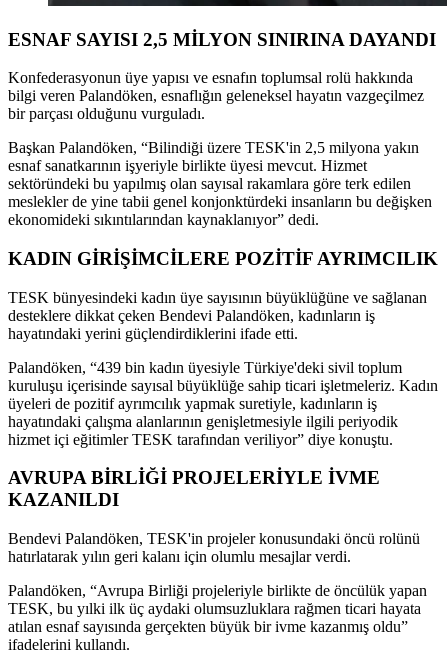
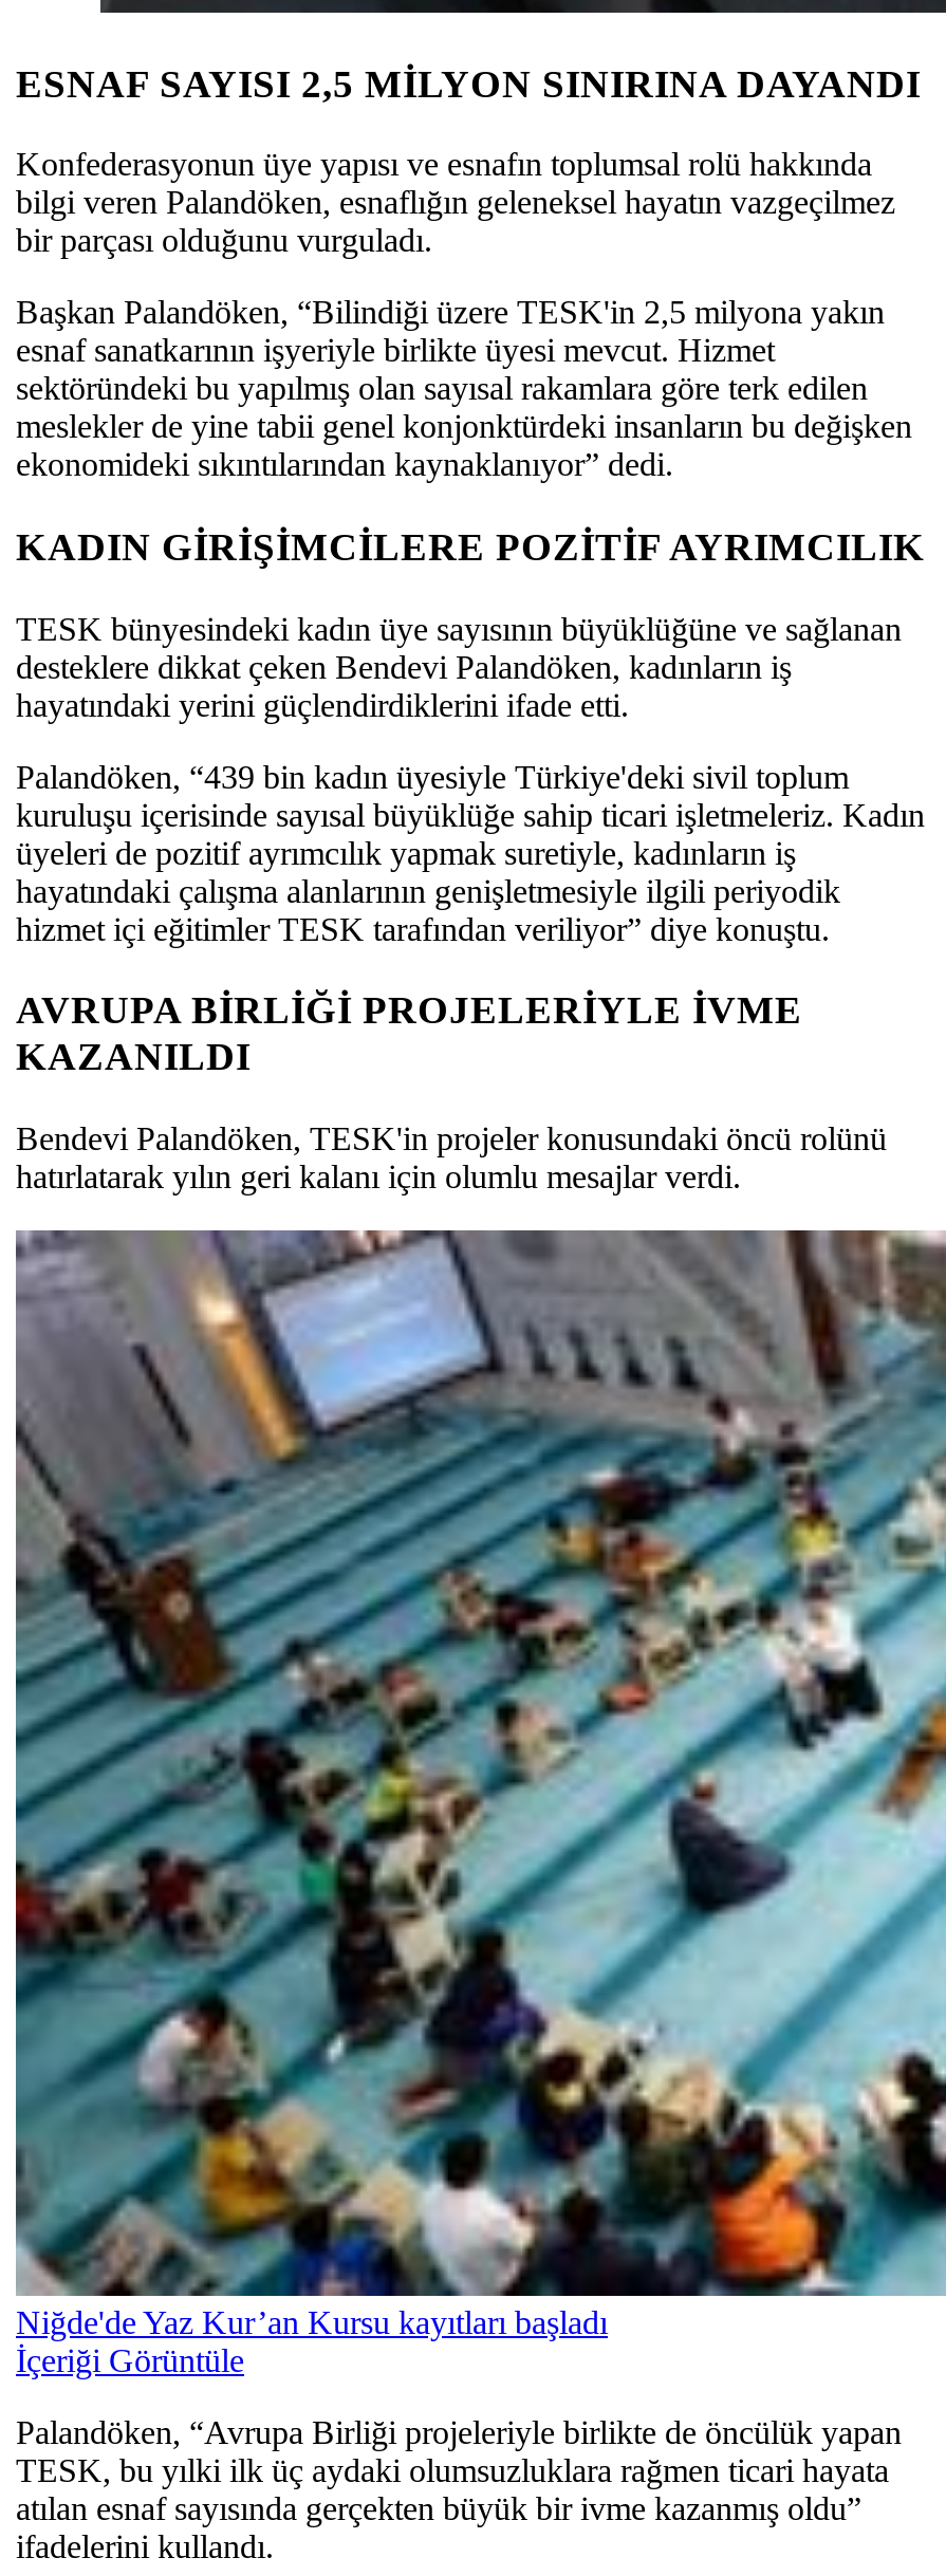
none -> [14,1228,940,2379] [image] | Niğde'de Yaz Kur’an Kursu kayıtları başladı | İçeriği Görüntüle

